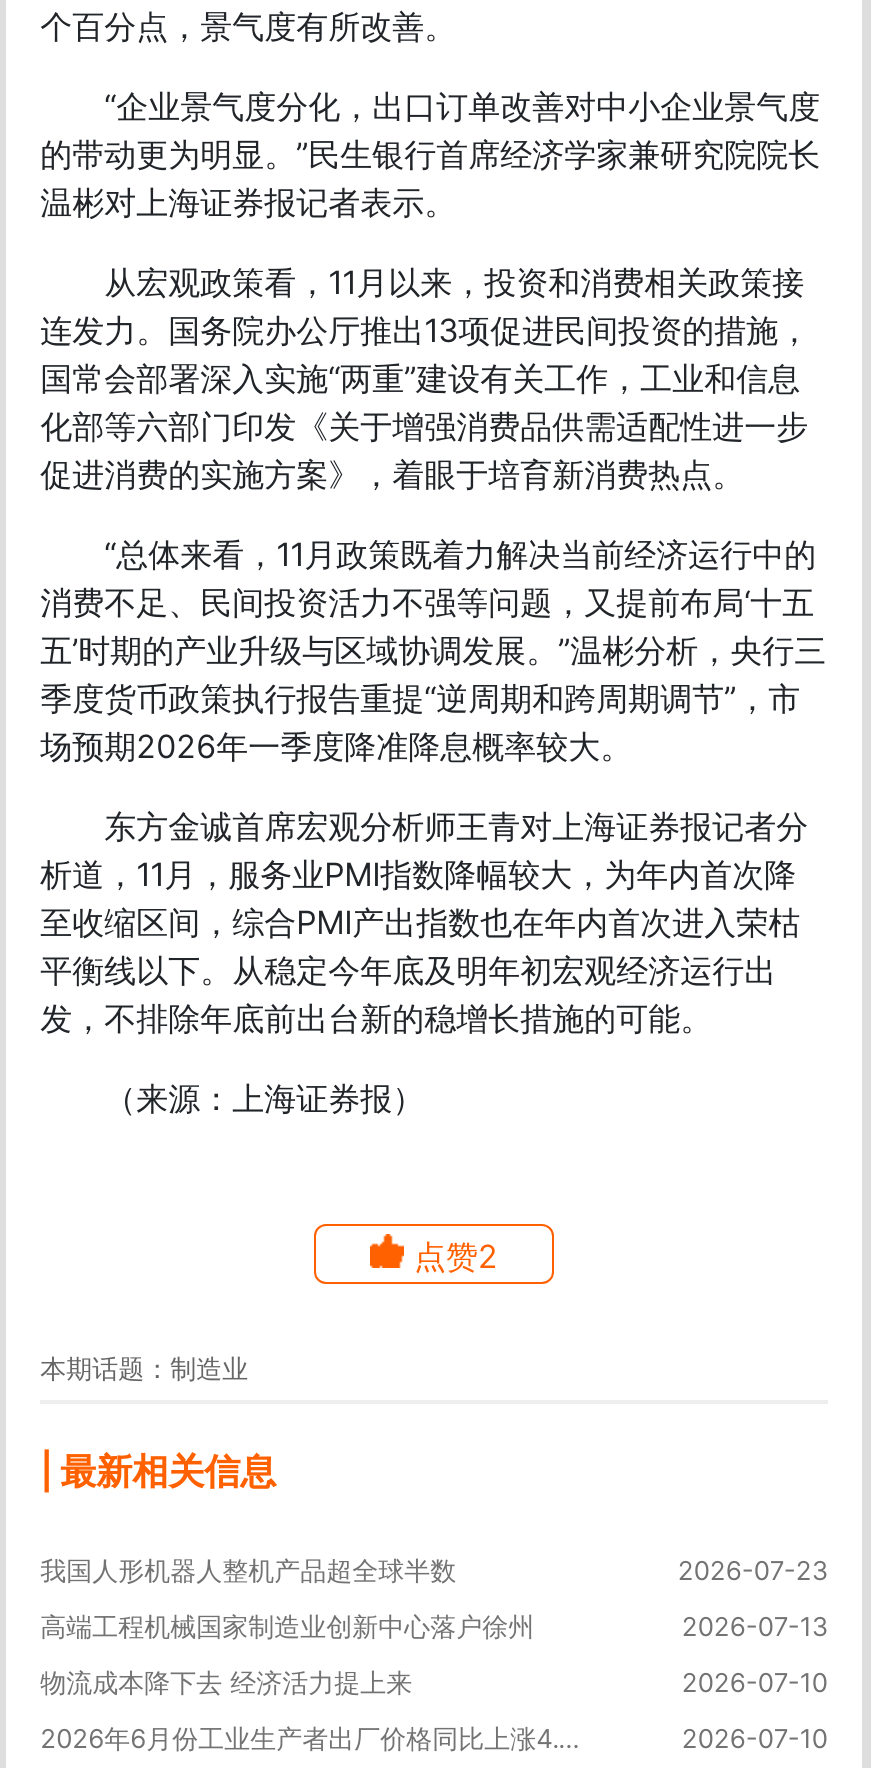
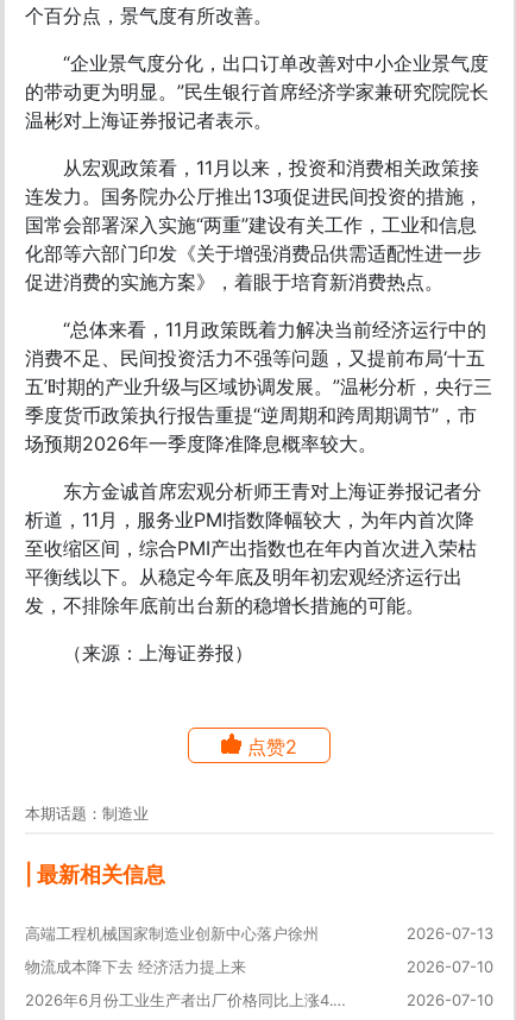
[40,1553,828,1585] 我国人形机器人整机产品超全球半数 | 2026-07-23 -> none

